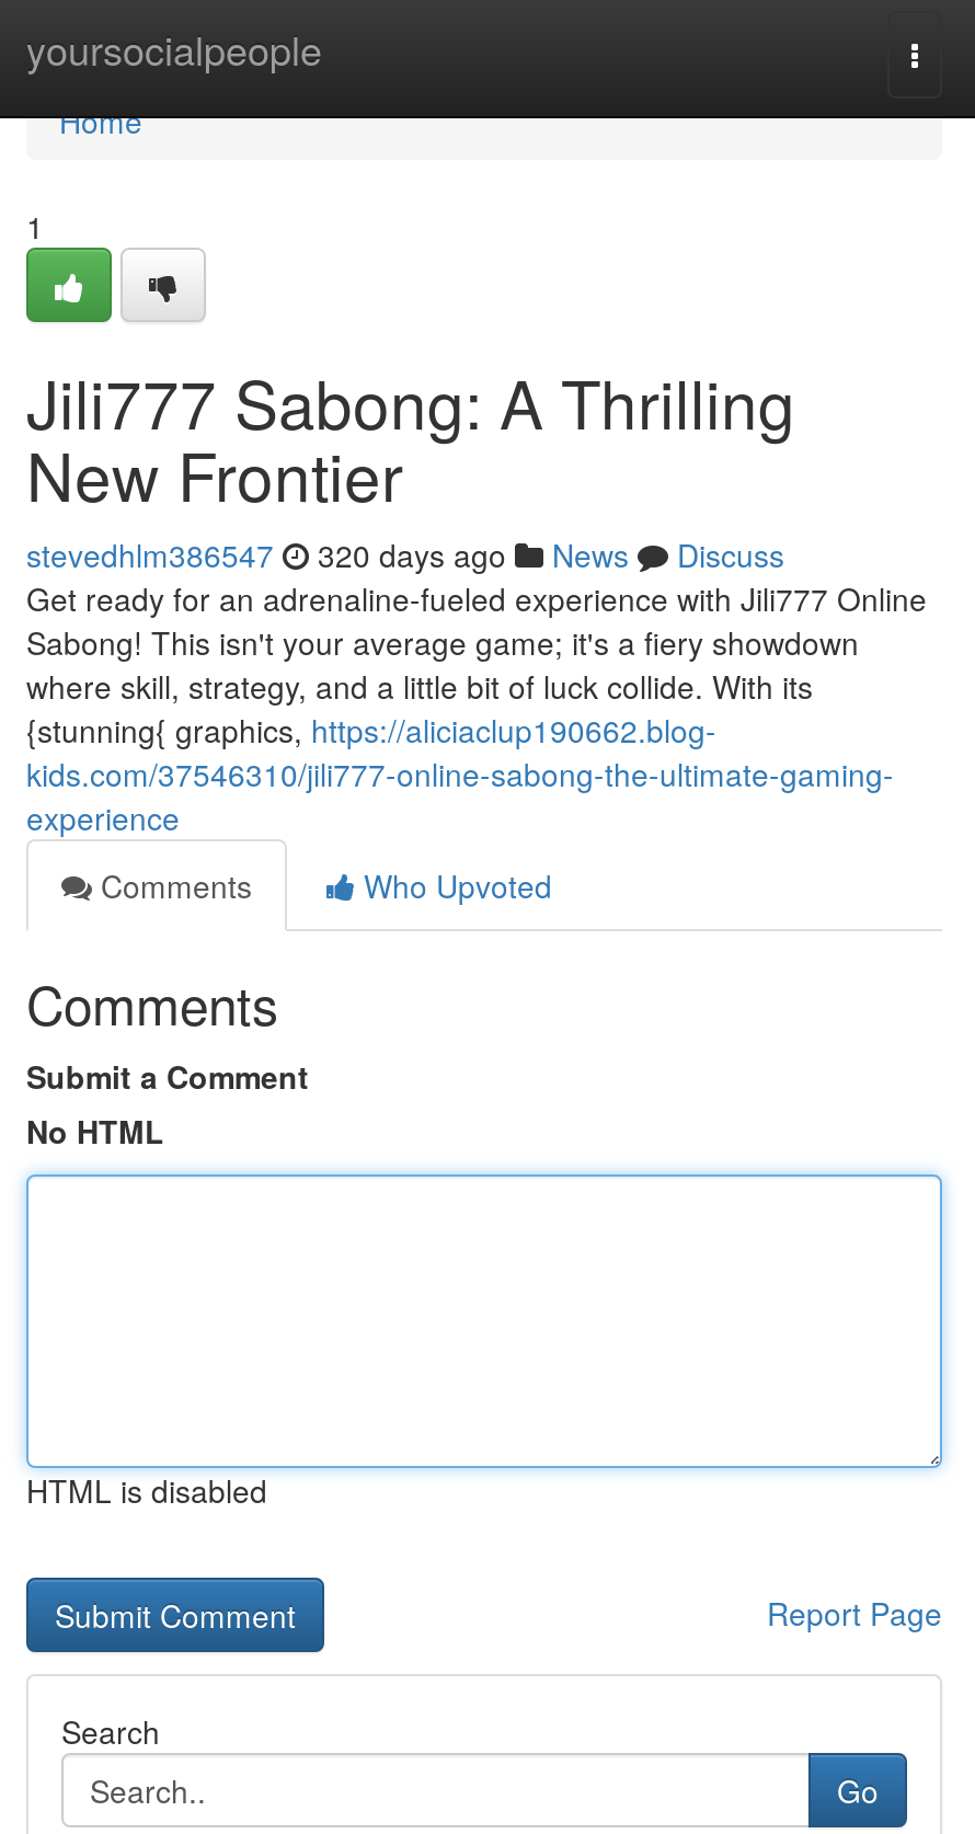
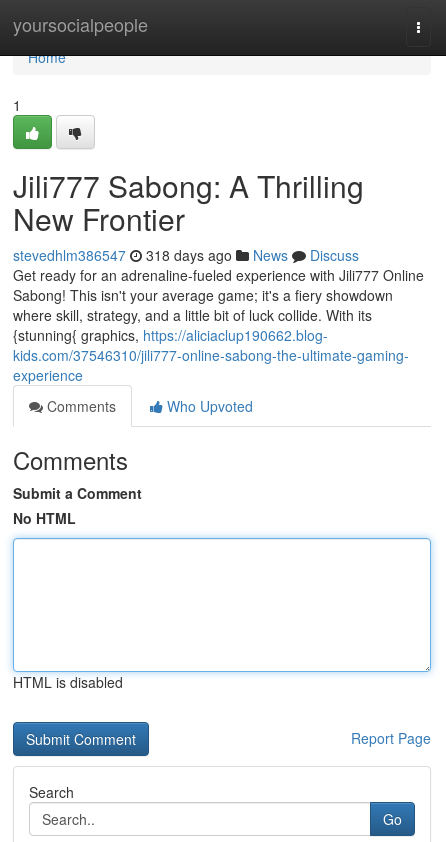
[26,532,784,576] stevedhlm386547 320 days ago News Discuss -> [13,245,359,265] stevedhlm386547 318 days ago News Discuss

